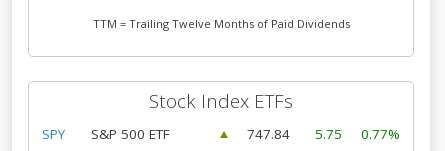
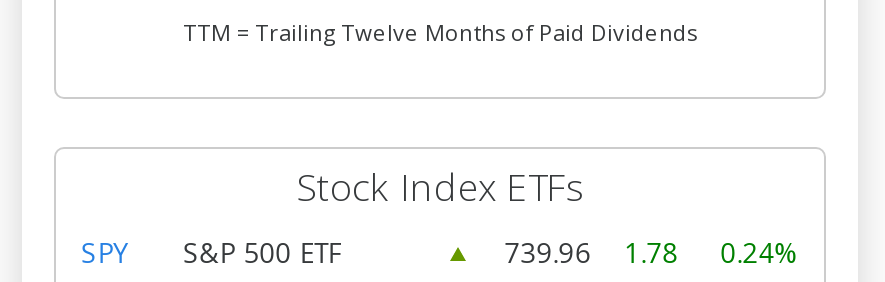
[247,125,290,143] 747.84 -> [504,236,590,272] 739.96
[315,125,342,143] 5.75 -> [624,236,678,272] 1.78
[361,125,400,143] 0.77% -> [720,236,798,272] 0.24%

